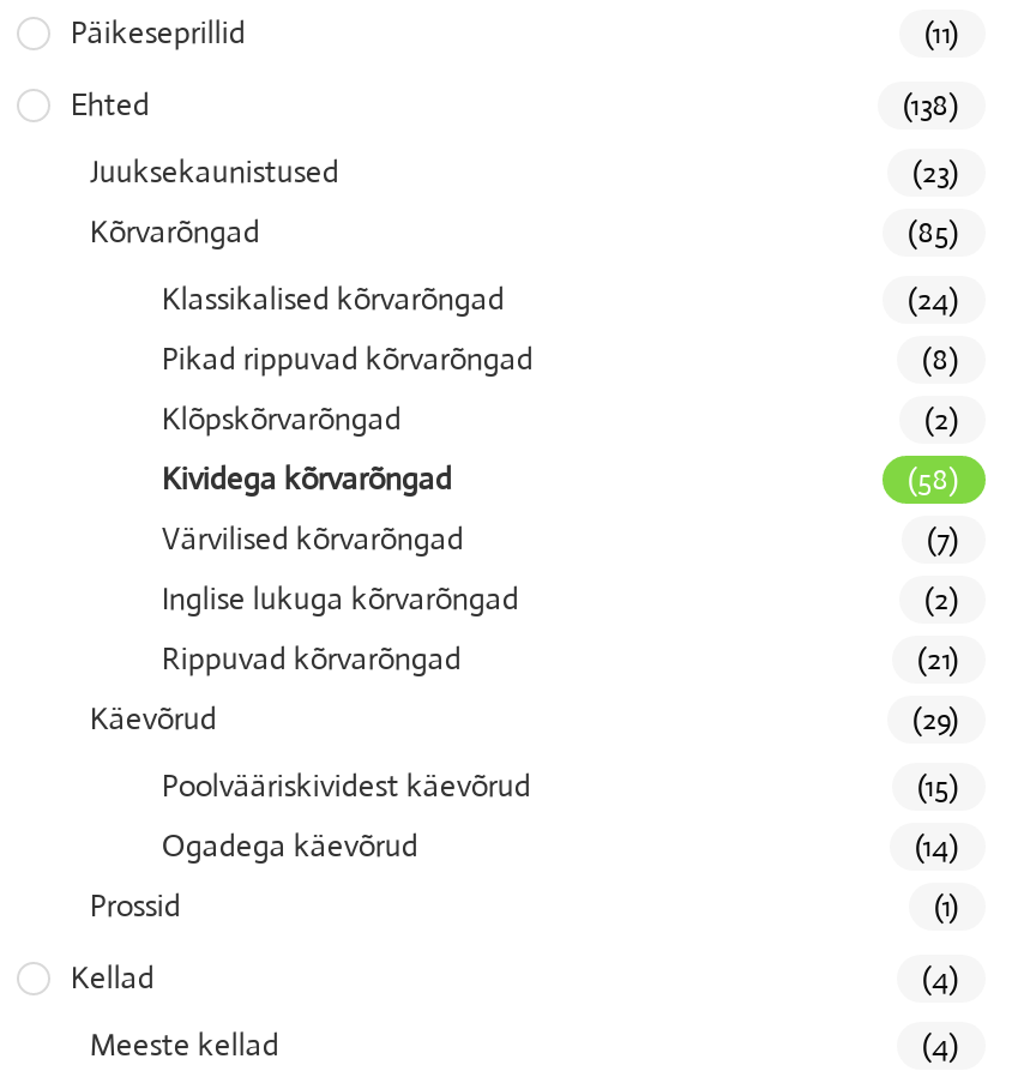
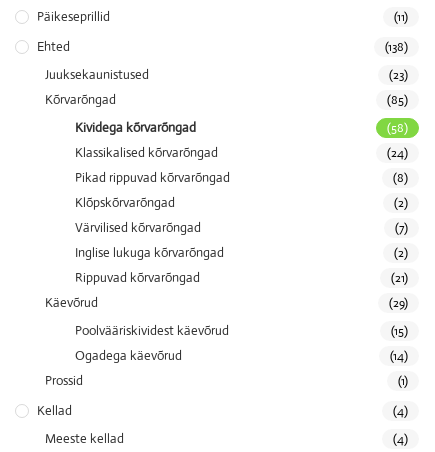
moved [162,280,958,440] -> [75,144,408,211]: Klassikalised kõrvarõngad | (24) | Pikad rippuvad kõrvarõngad | (8) | Klõpskõrvarõngad | (2)
moved [162,460,958,500] -> [75,119,408,136]: Kividega kõrvarõngad | (58)

